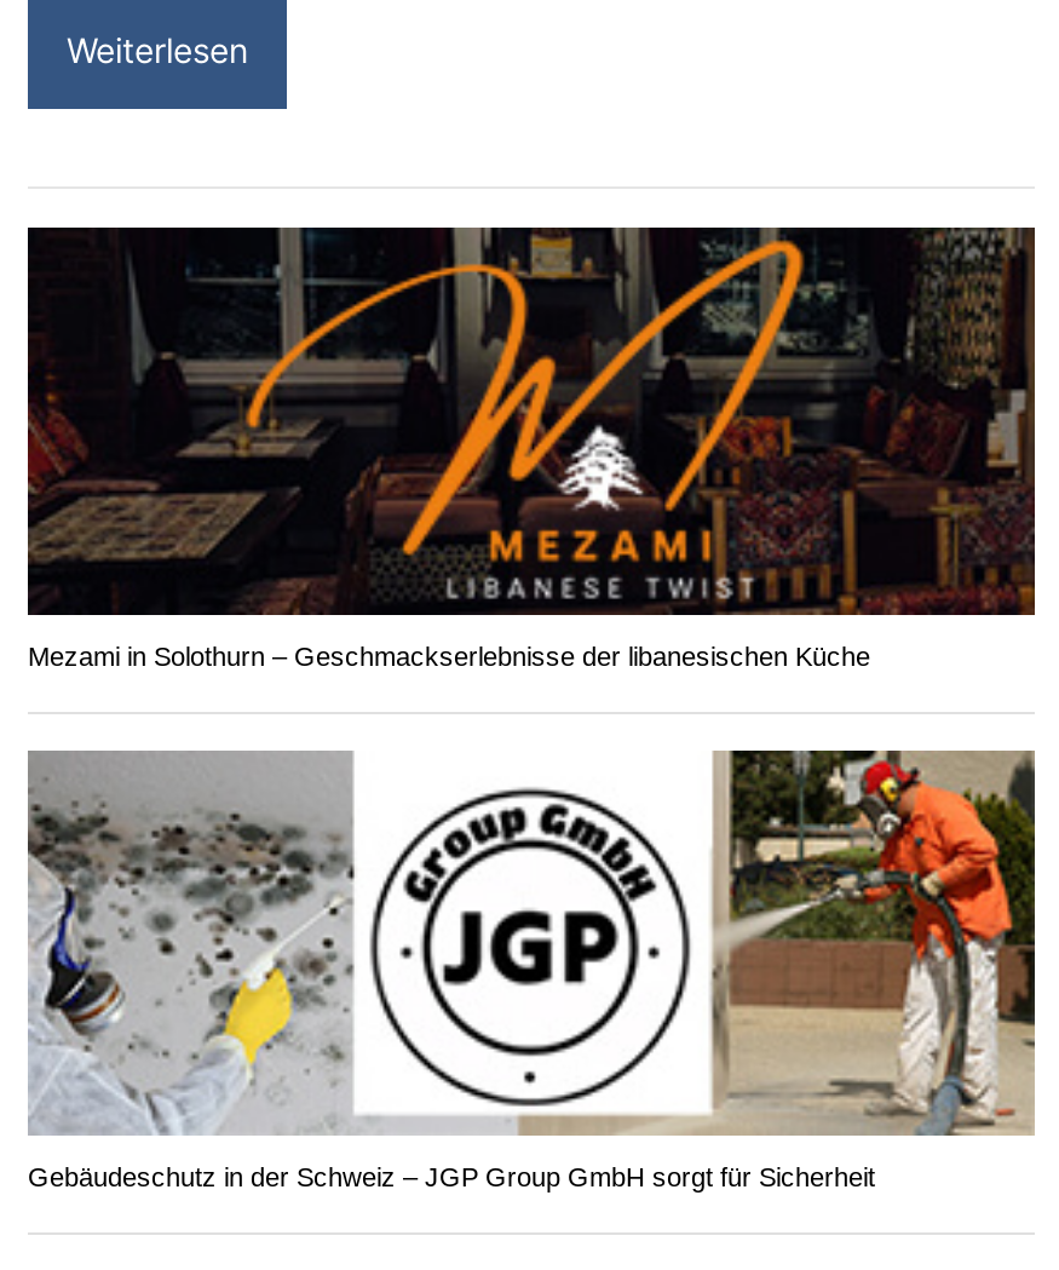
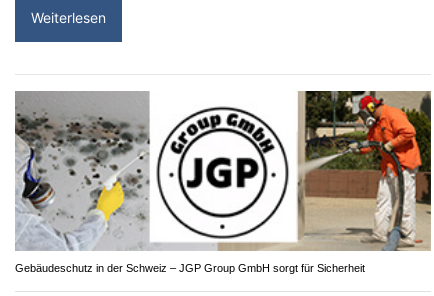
[25,225,1035,670] [image] | Mezami in Solothurn – Geschmackserlebnisse der libanesischen Küche -> none

